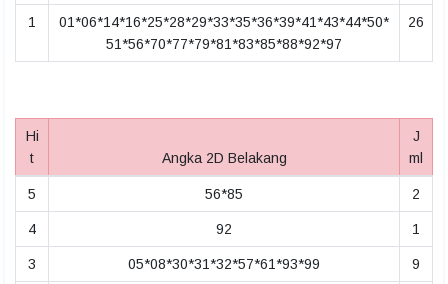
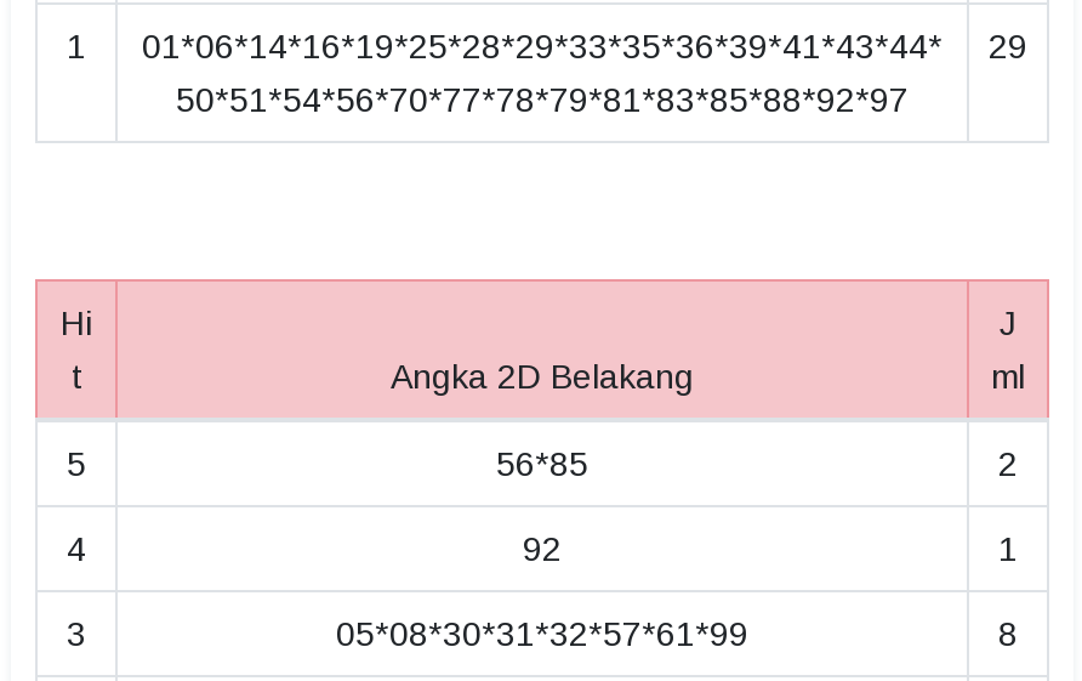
[59,14,389,30] 01*06*14*16*25*28*29*33*35*36*39*41*43*44*50* -> [142,27,943,66] 01*06*14*16*19*25*28*29*33*35*36*39*41*43*44*
[408,14,424,30] 26 -> [989,27,1027,66] 29
[106,36,342,52] 51*56*70*77*79*81*83*85*88*92*97 -> [176,81,909,120] 50*51*54*56*70*77*78*79*81*83*85*88*92*97
[128,256,320,272] 05*08*30*31*32*57*61*93*99 -> [336,615,748,654] 05*08*30*31*32*57*61*99
[412,256,420,272] 9 -> [998,615,1018,654] 8

